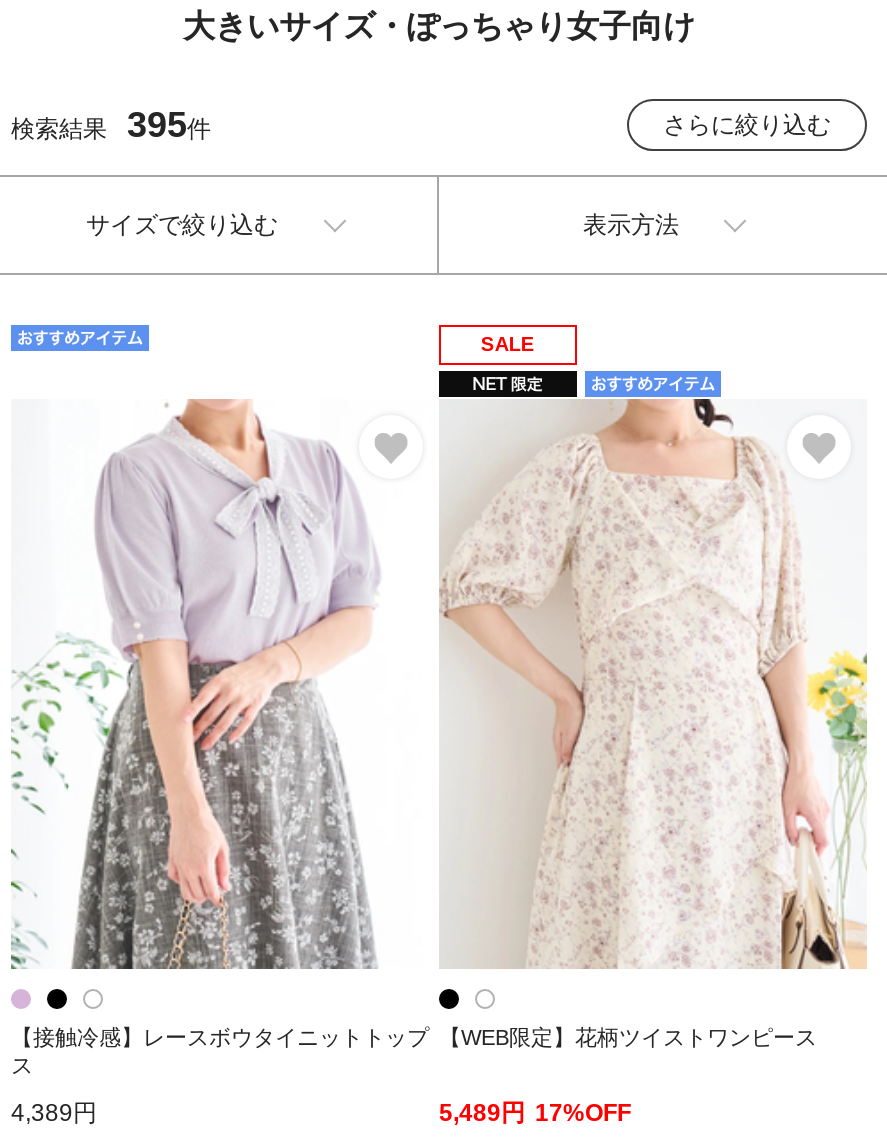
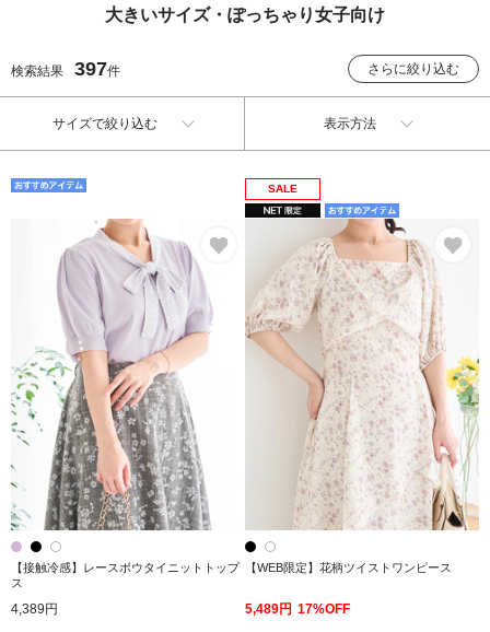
[11,105,211,145] 検索結果 395件 -> [11,58,120,80] 検索結果 397件

